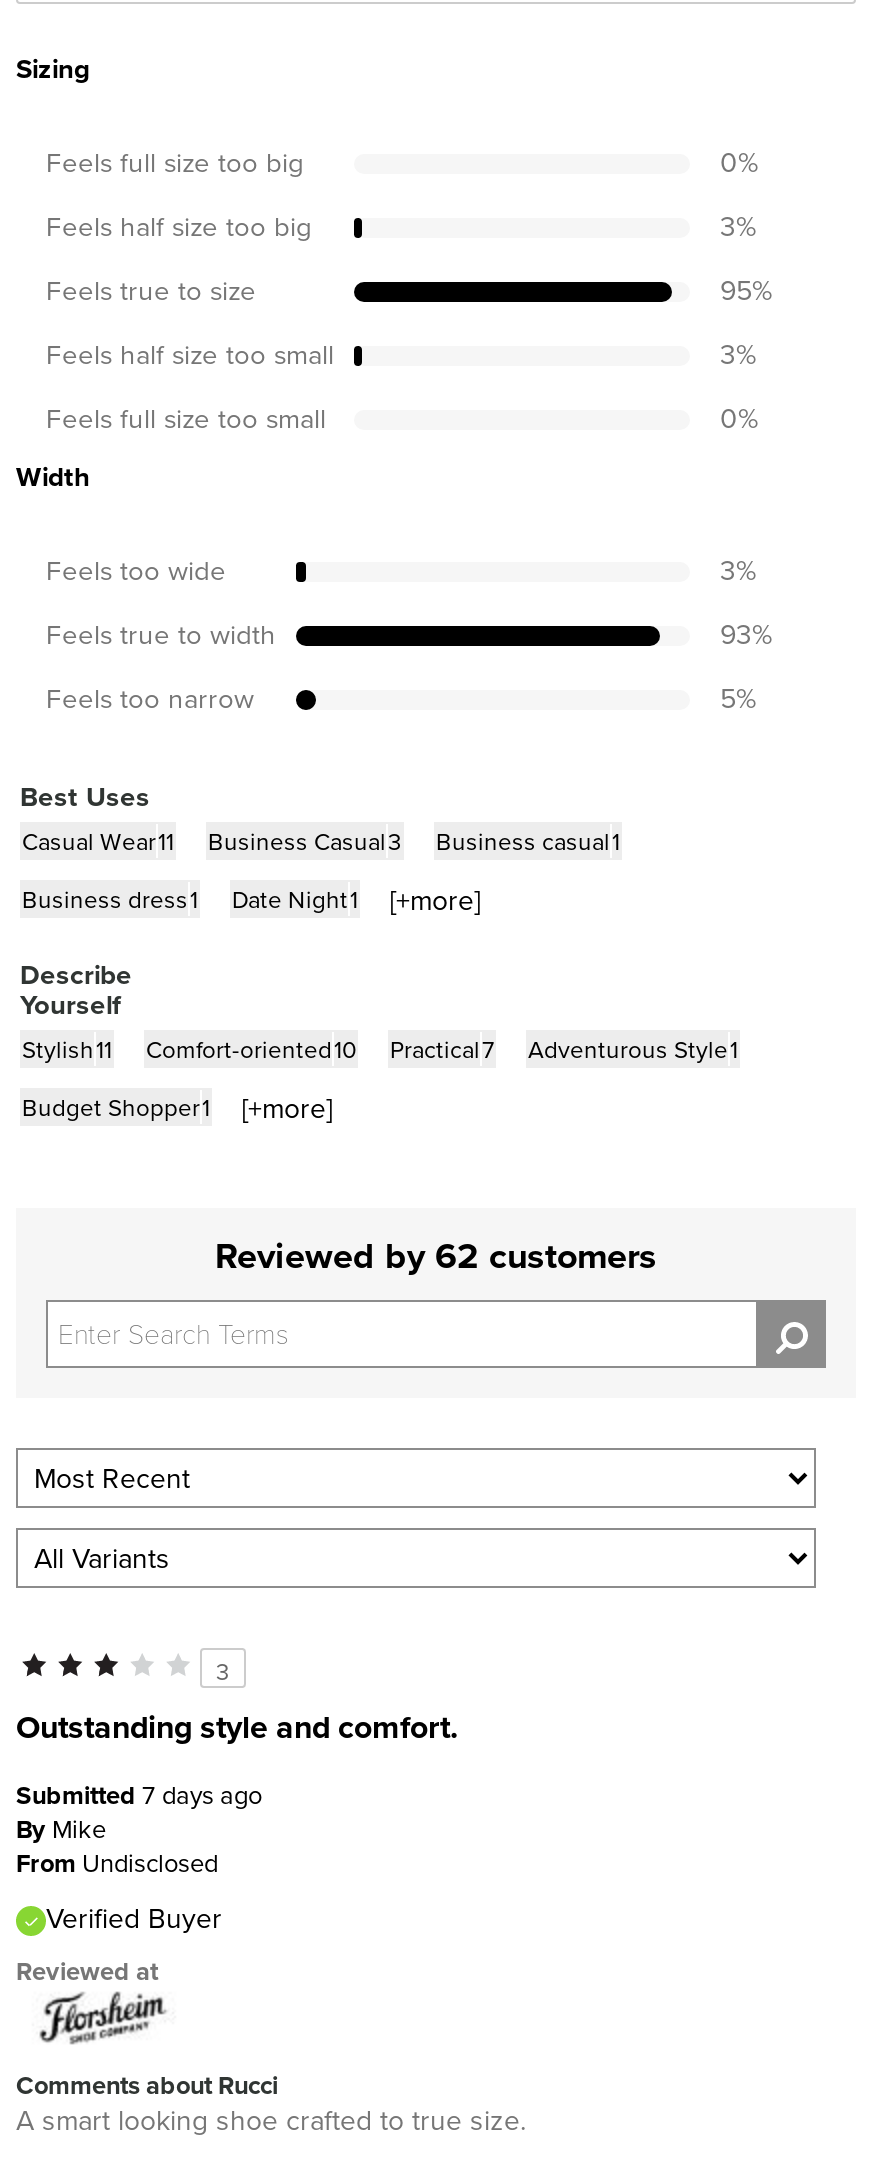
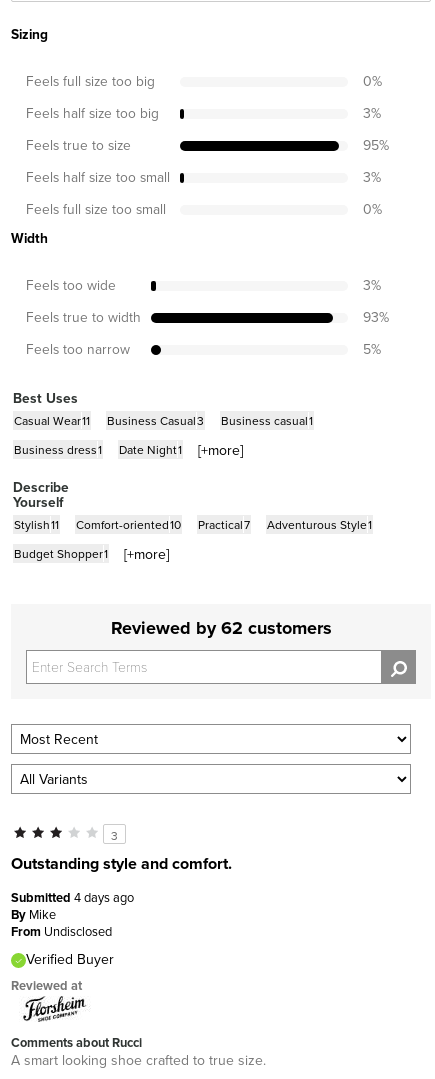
[16,1775,262,1813] Submitted 7 days ago -> [11,887,134,906] Submitted 4 days ago

